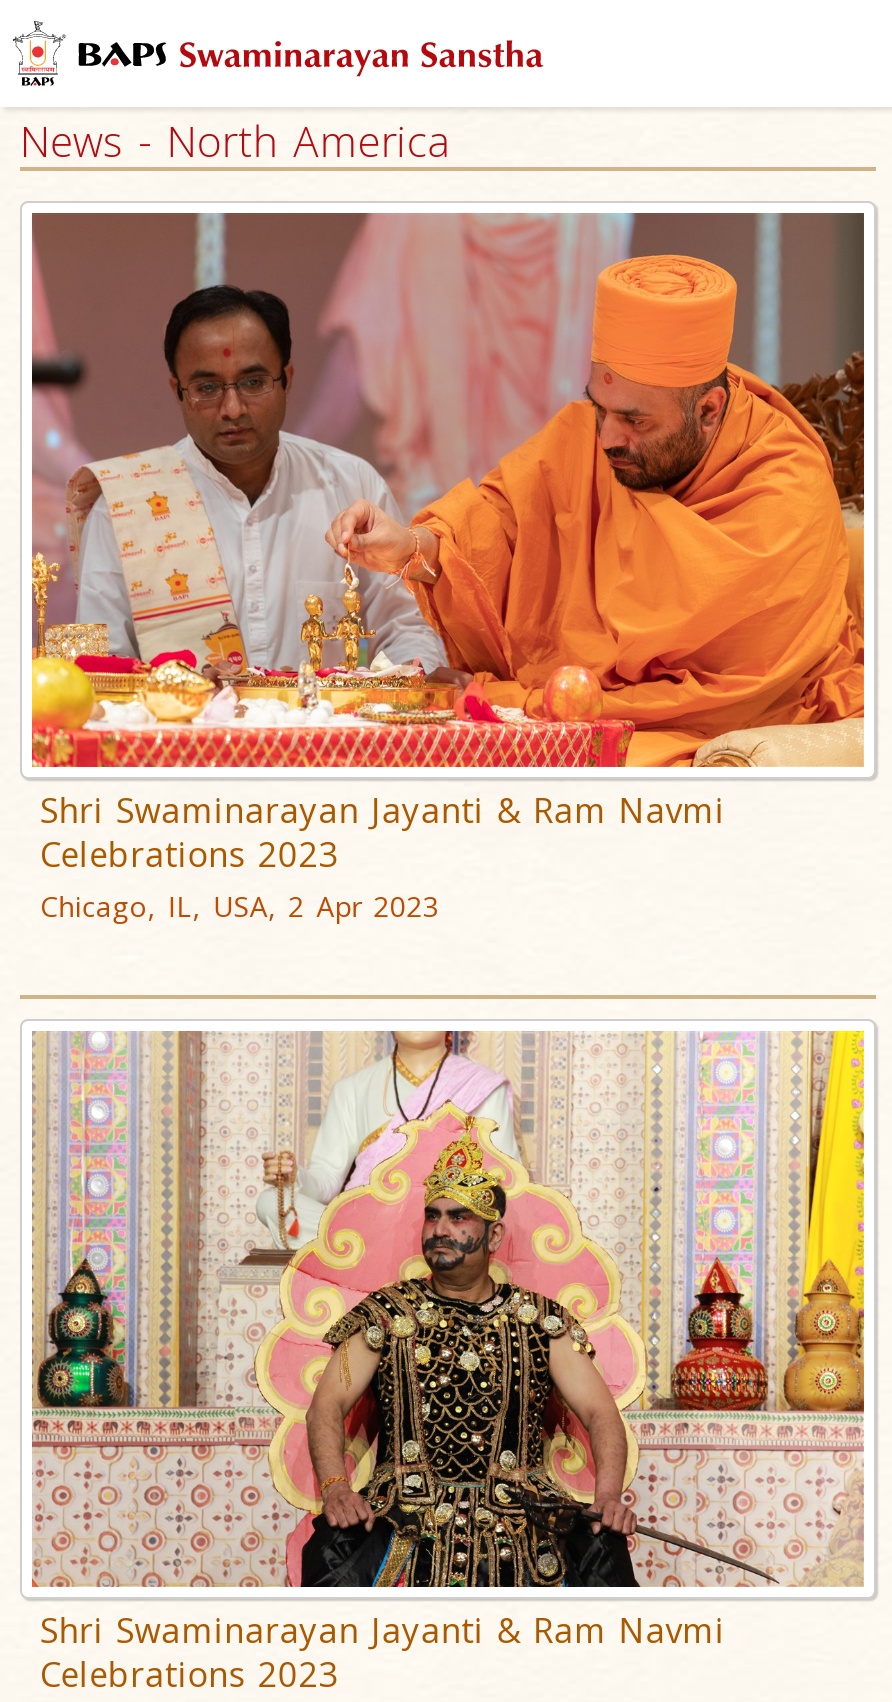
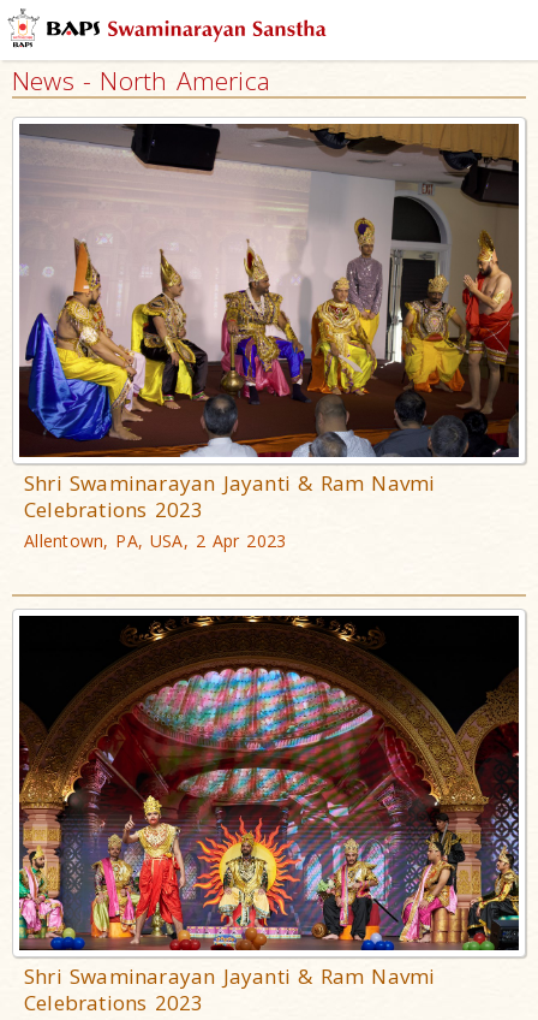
[30,211,866,769] [image] -> [18,123,520,458] [image]
[40,888,440,926] Chicago, IL, USA, 2 Apr 2023 -> [24,530,286,552] Allentown, PA, USA, 2 Apr 2023
[30,1029,866,1589] [image] -> [18,615,520,951] [image]

